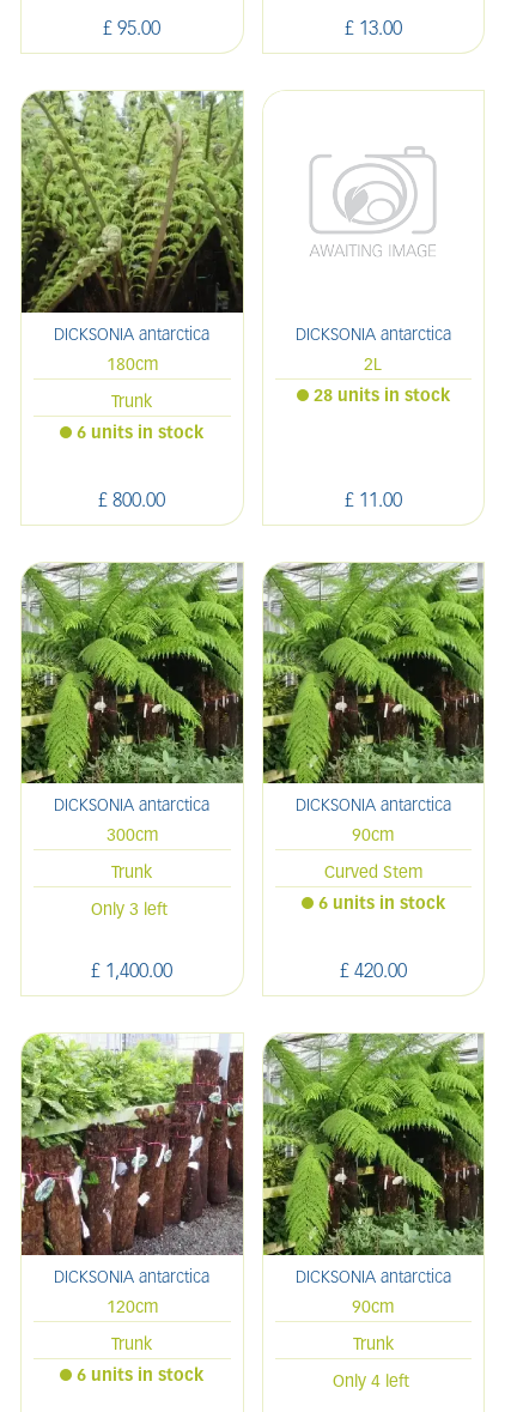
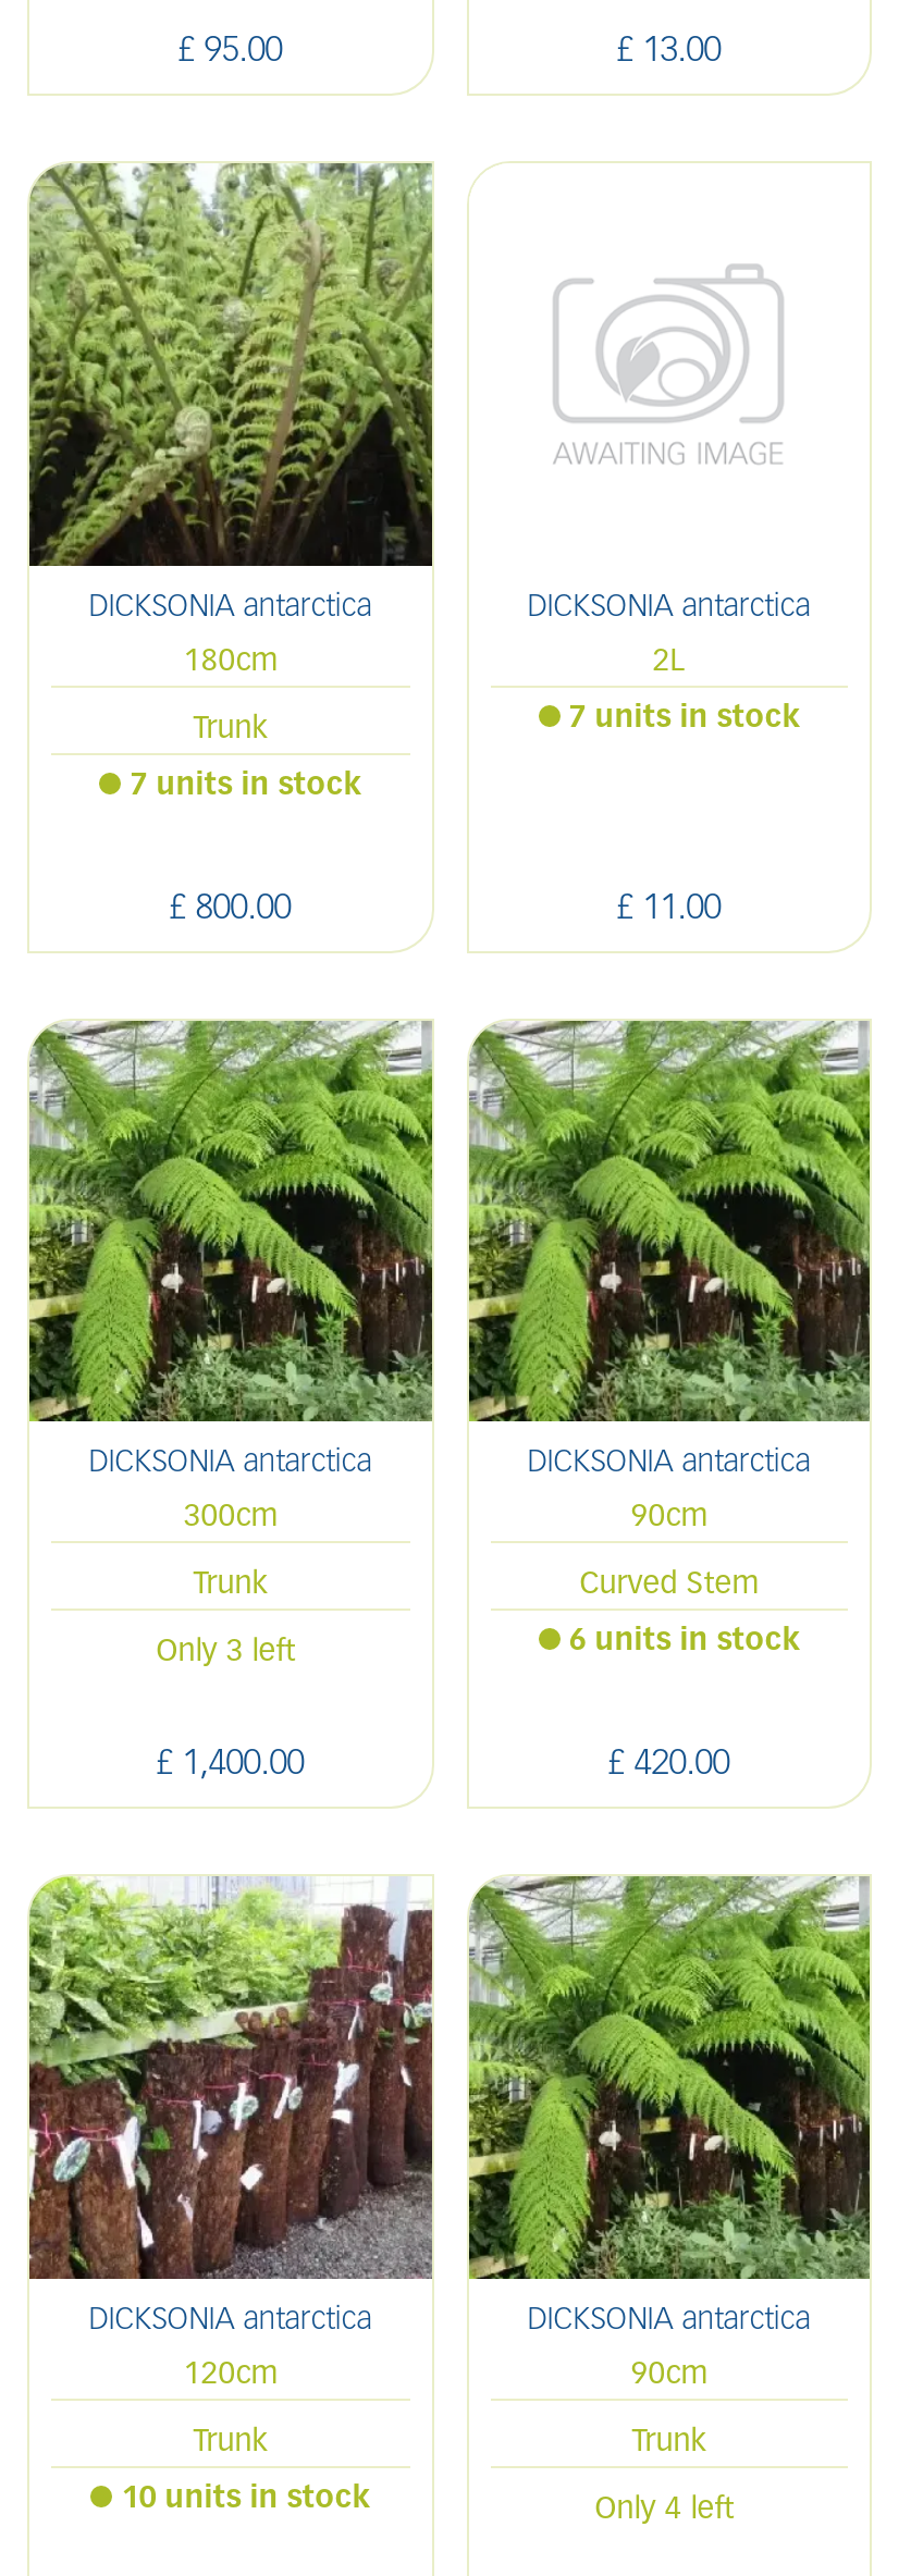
[313,387,450,405] 28 units in stock -> [569,702,800,735] 7 units in stock
[77,425,204,443] 6 units in stock -> [130,769,361,802] 7 units in stock
[77,1367,204,1385] 6 units in stock -> [121,2482,369,2515] 10 units in stock

